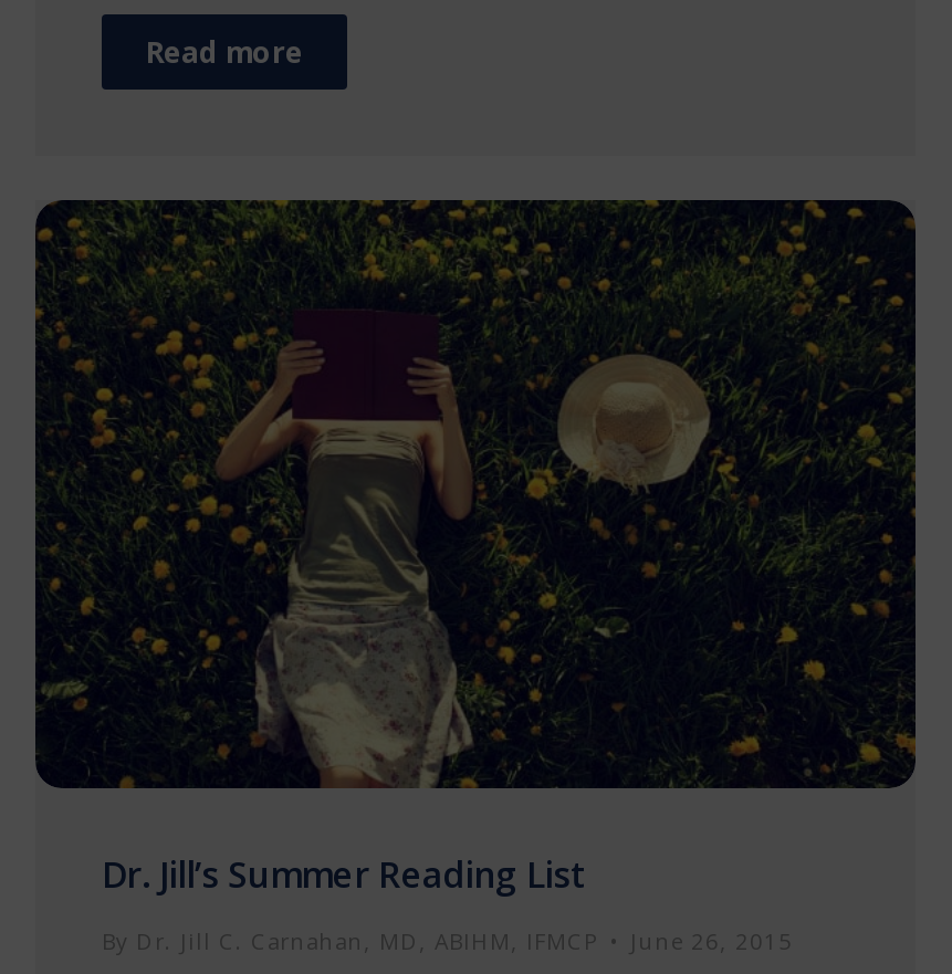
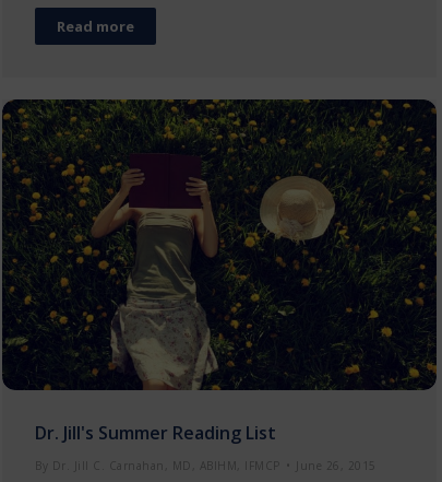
[102,850,588,898] Dr. Jill’s Summer Reading List -> [35,420,276,445] Dr. Jill's Summer Reading List

